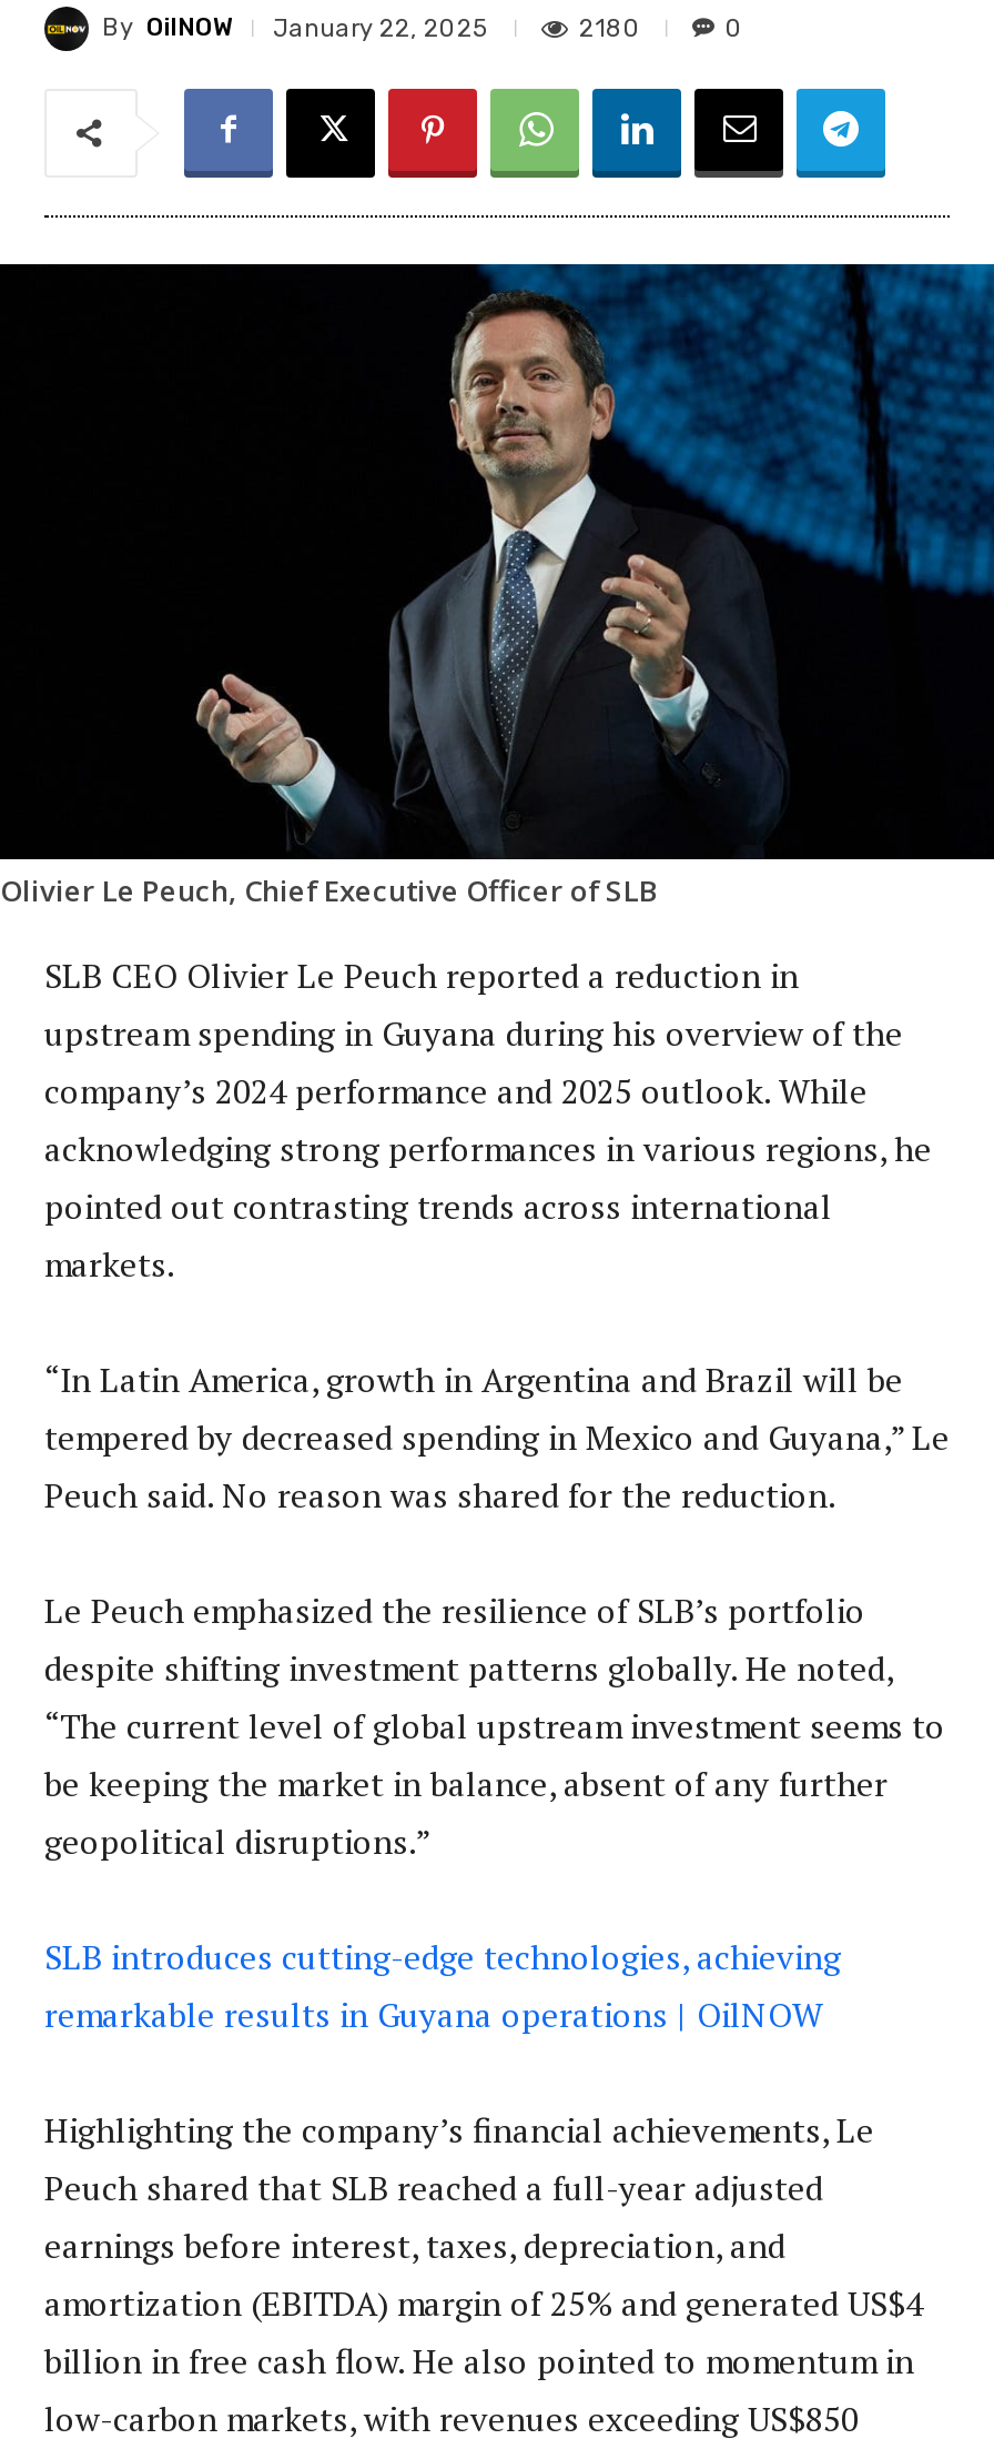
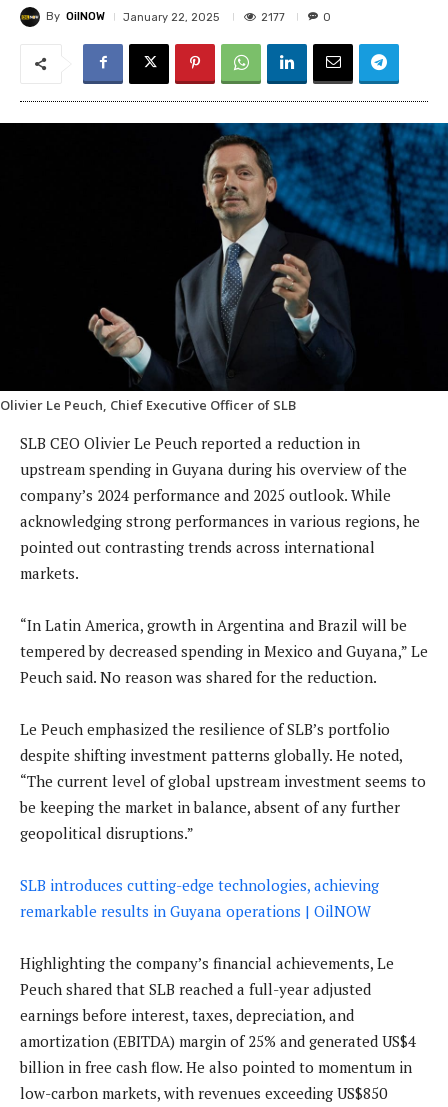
[579,14,641,43] 2180 -> [261,10,285,23] 2177

